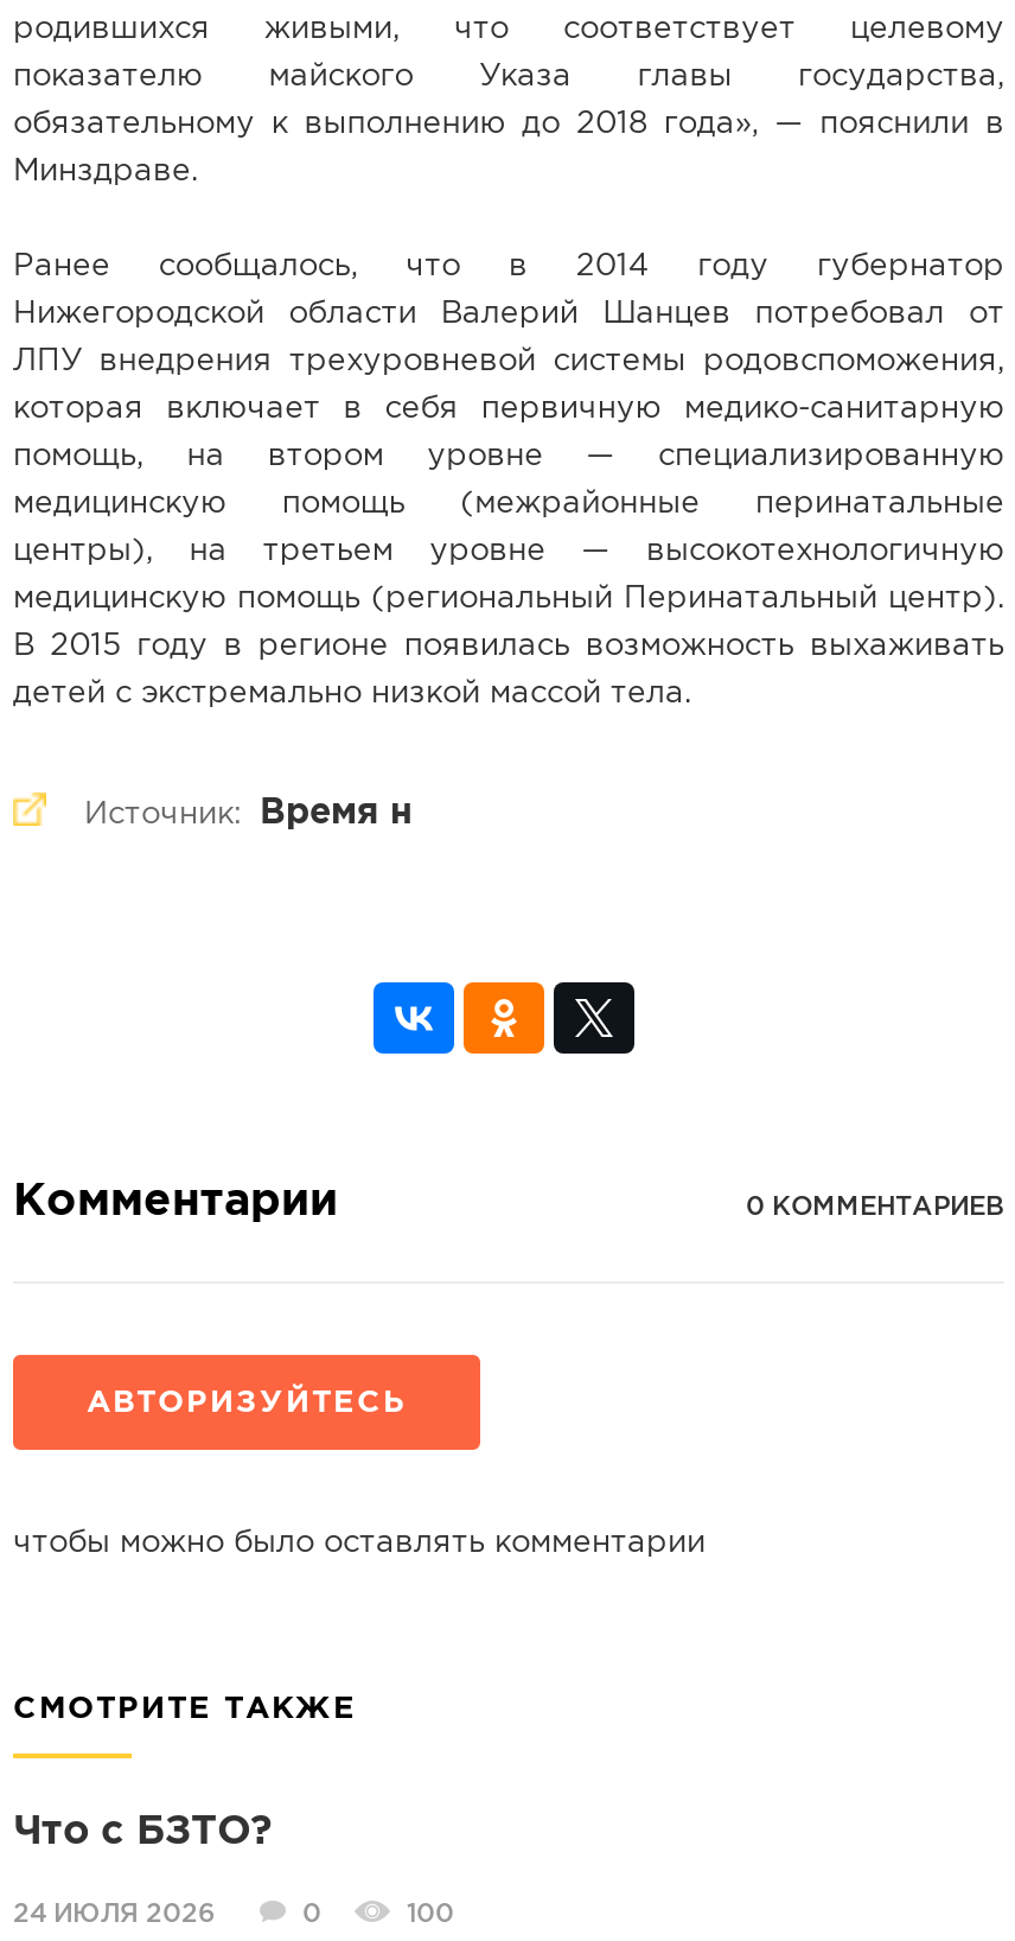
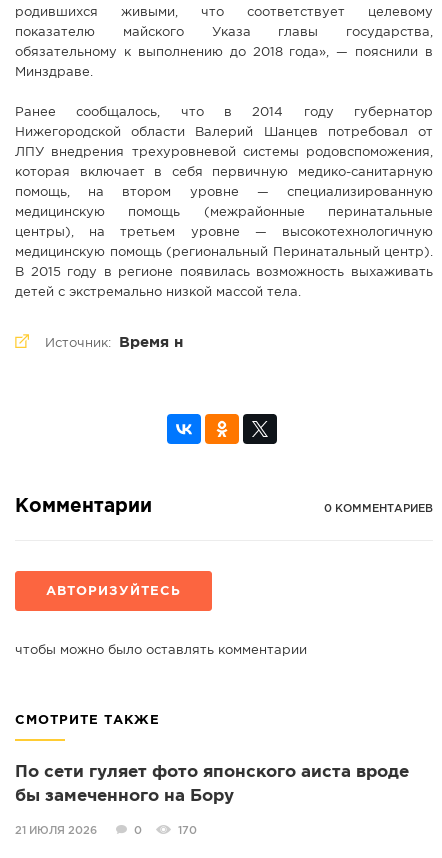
[13,1815,272,1927] Что с БЗТО? | 24 ИЮЛЯ 2026 -> [15,765,409,836] По сети гуляет фото японского аиста вроде | бы замеченного на Бору | 21 ИЮЛЯ 2026
[407,1903,454,1927] 100 -> [178,826,197,836] 170

